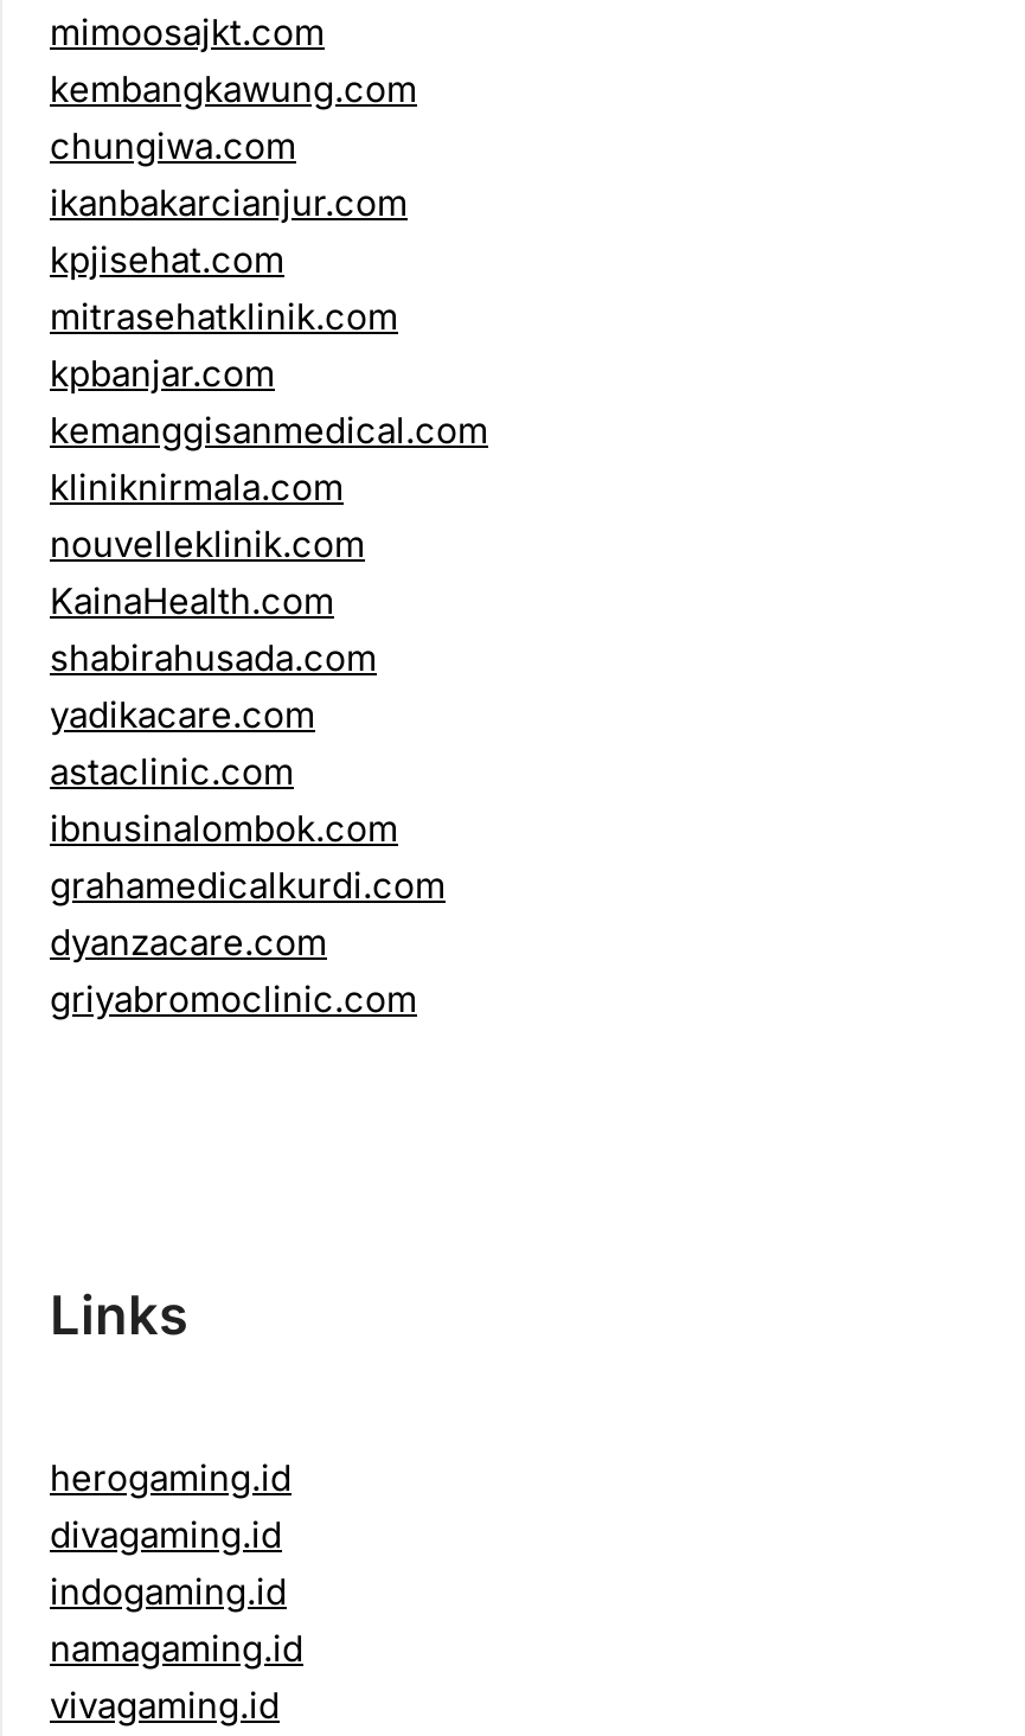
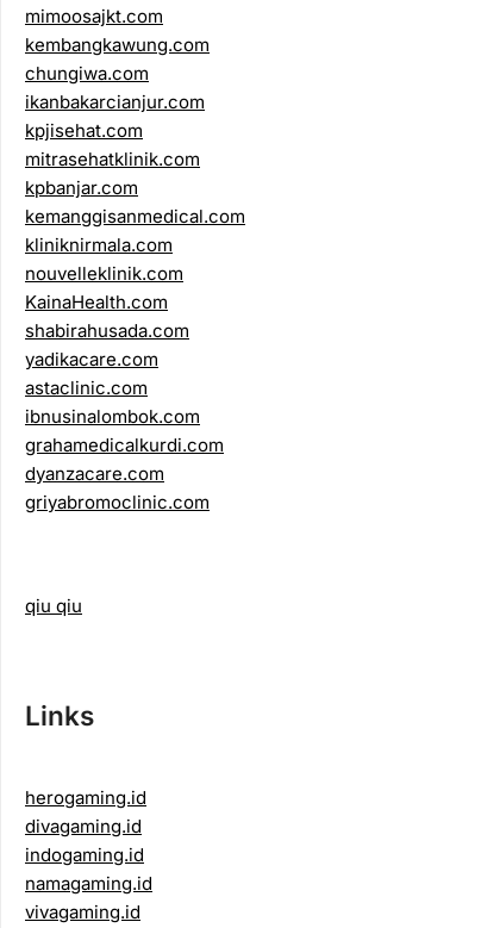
none -> [25,594,82,616] qiu qiu

